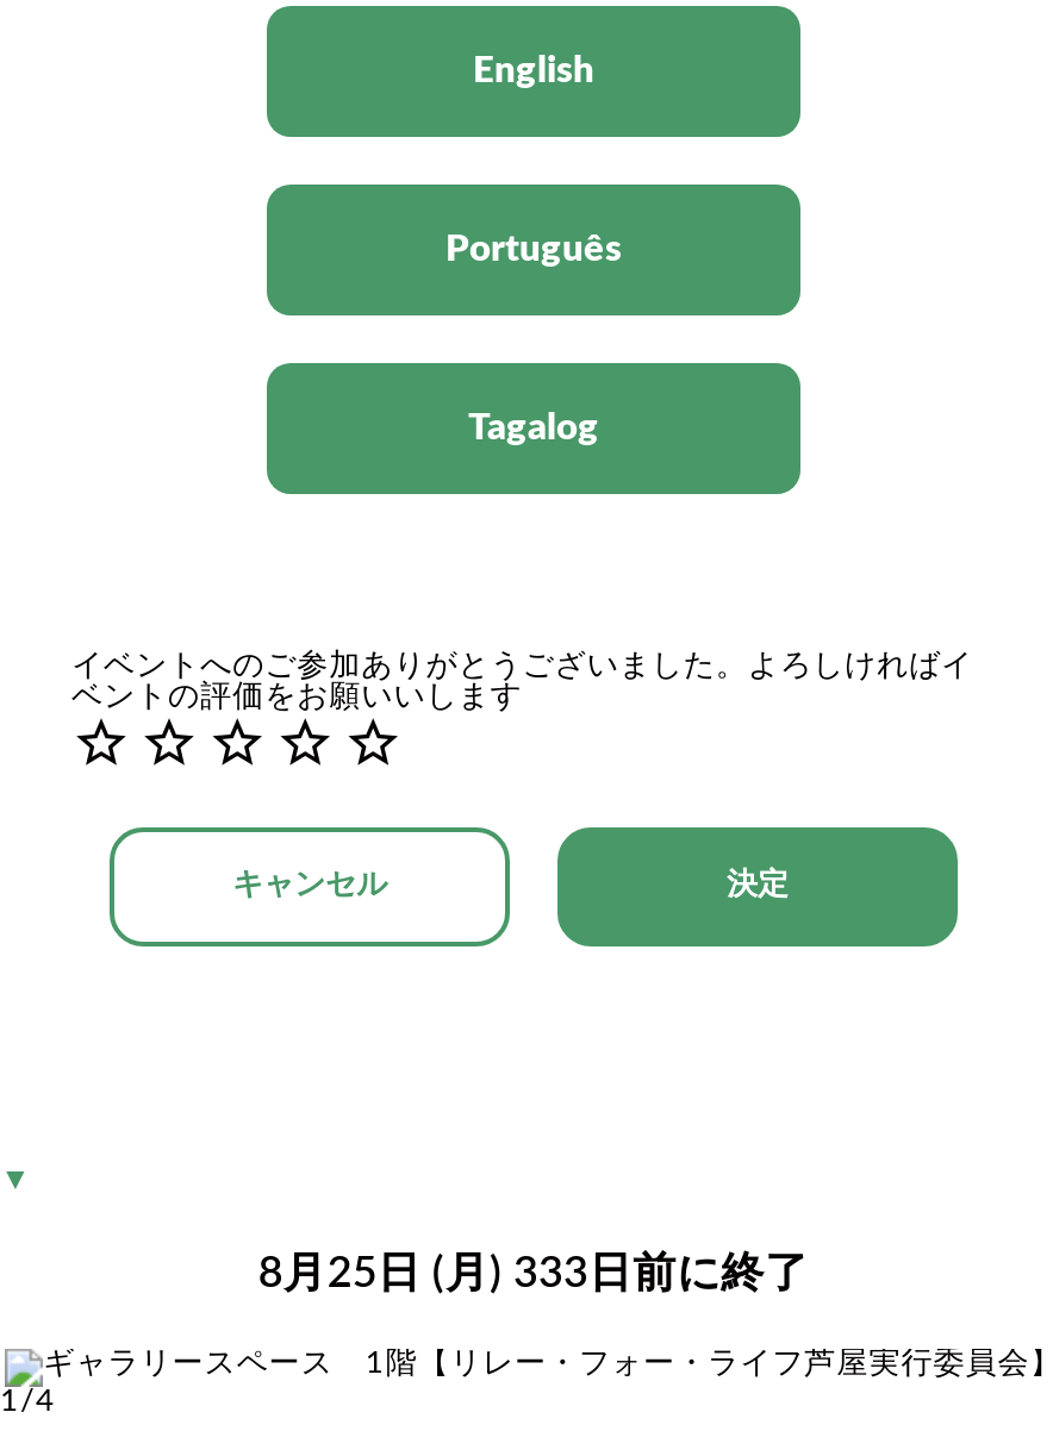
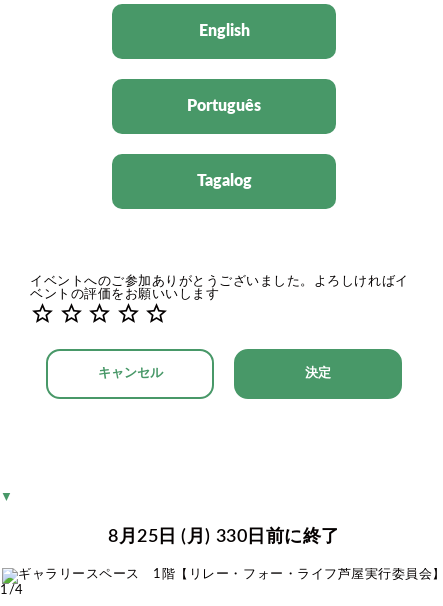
[258,1251,809,1296] 8月25日 (月) 333日前に終了 -> [108,527,340,546] 8月25日 (月) 330日前に終了

